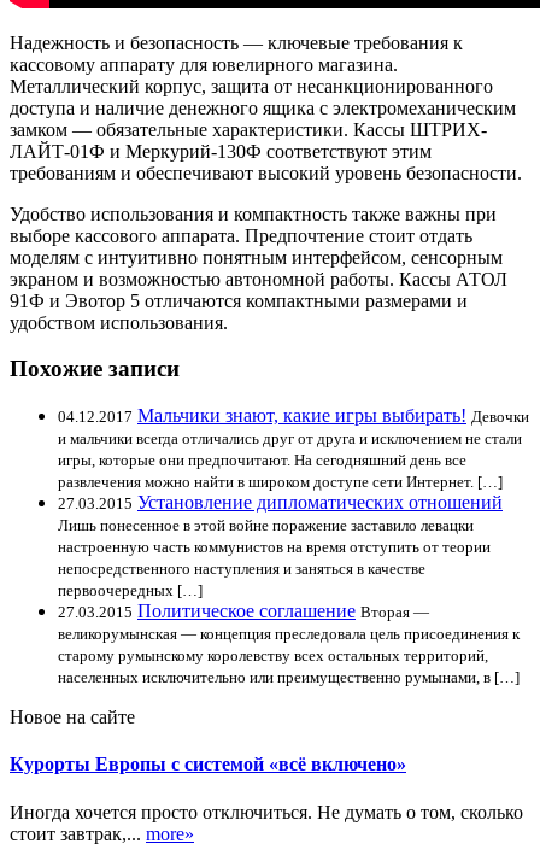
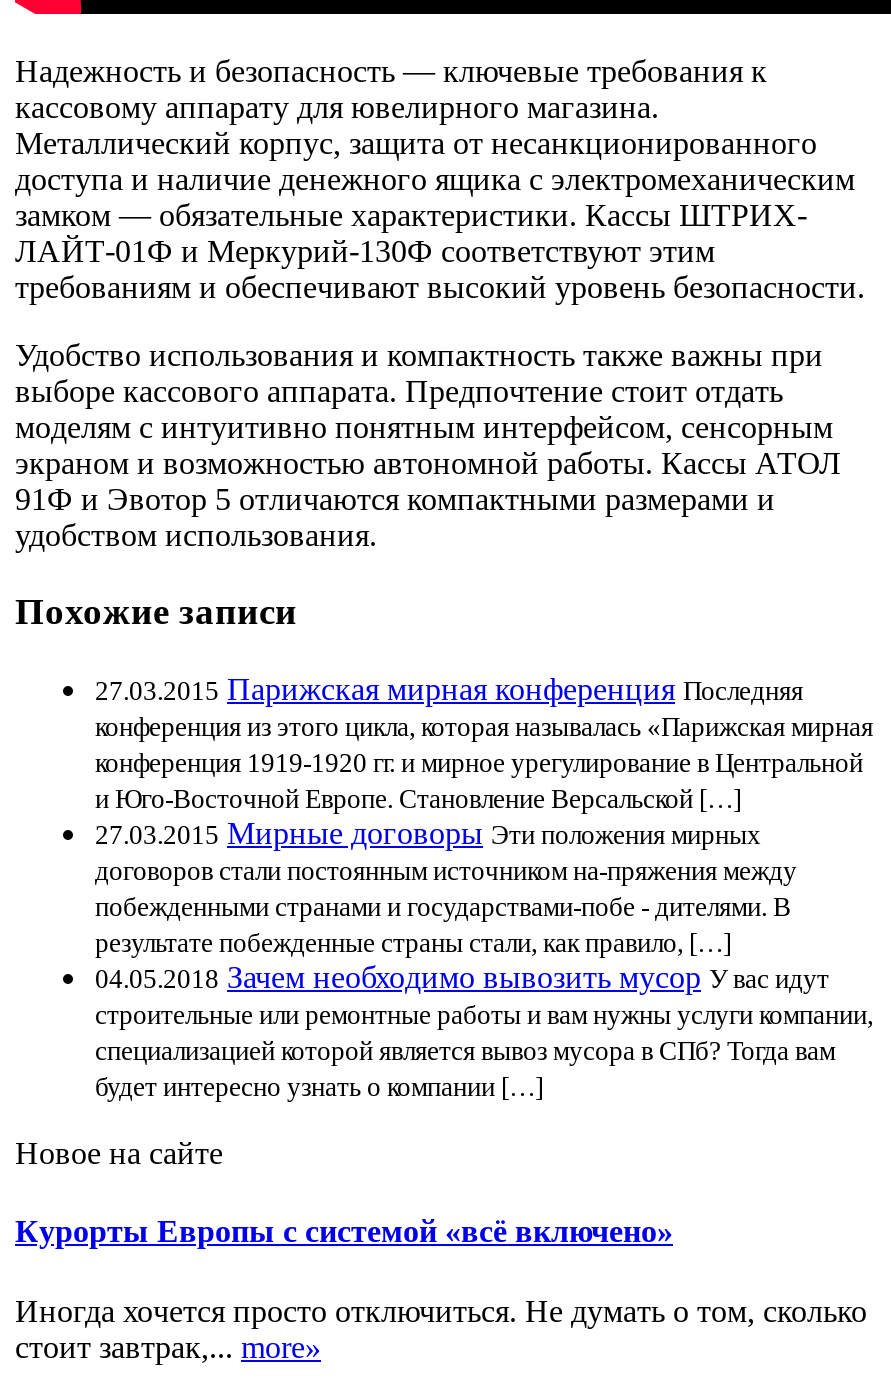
[58,405,529,686] 04.12.2017 Мальчики знают, какие игры выбирать! Девочки | и мальчики всегда отличались друг от друга и исключением не стали | игры, которые они предпочитают. На сегодняшний день все | развлечения можно найти в широком доступе сети Интернет. […] | 27.03.2015 Установление дипломатических отношений | Лишь понесенное в этой войне поражение заставило левацки | настроенную часть коммунистов на время отступить от теории | непосредственного наступления и заняться в качестве | первоочередных […] | 27.03.2015 Политическое соглашение Вторая — | великорумынская — концепция преследовала цель присоединения к | старому румынскому королевству всех остальных территорий, | населенных исключительно или преимущественно румынами, в […] -> [95,672,873,1102] 27.03.2015 Парижская мирная конференция Последняя | конференция из этого цикла, которая называлась «Парижская мирная | конференция 1919-1920 гг. и мирное урегулирование в Центральной | и Юго-Восточной Европе. Становление Версальской […] | 27.03.2015 Мирные договоры Эти положения мирных | договоров стали постоянным источником на-пряжения между | побежденными странами и государствами-побе - дителями. В | результате побежденные страны стали, как правило, […] | 04.05.2018 Зачем необходимо вывозить мусор У вас идут | строительные или ремонтные работы и вам нужны услуги компании, | специализацией которой является вывоз мусора в СПб? Тогда вам | будет интересно узнать о компании […]

